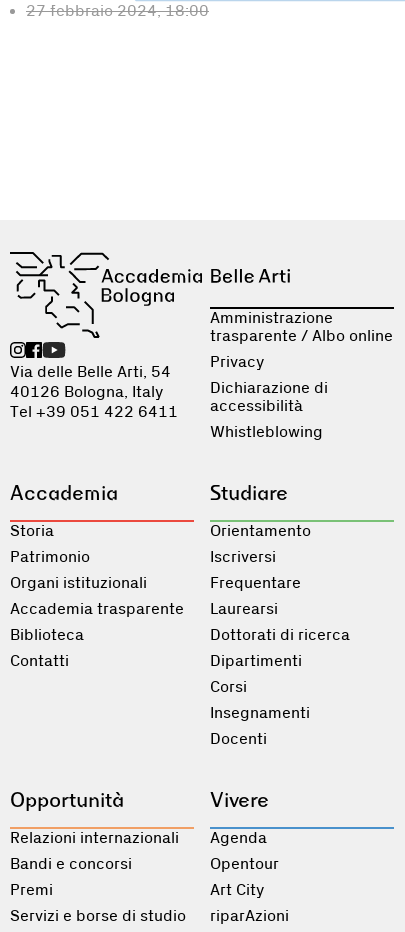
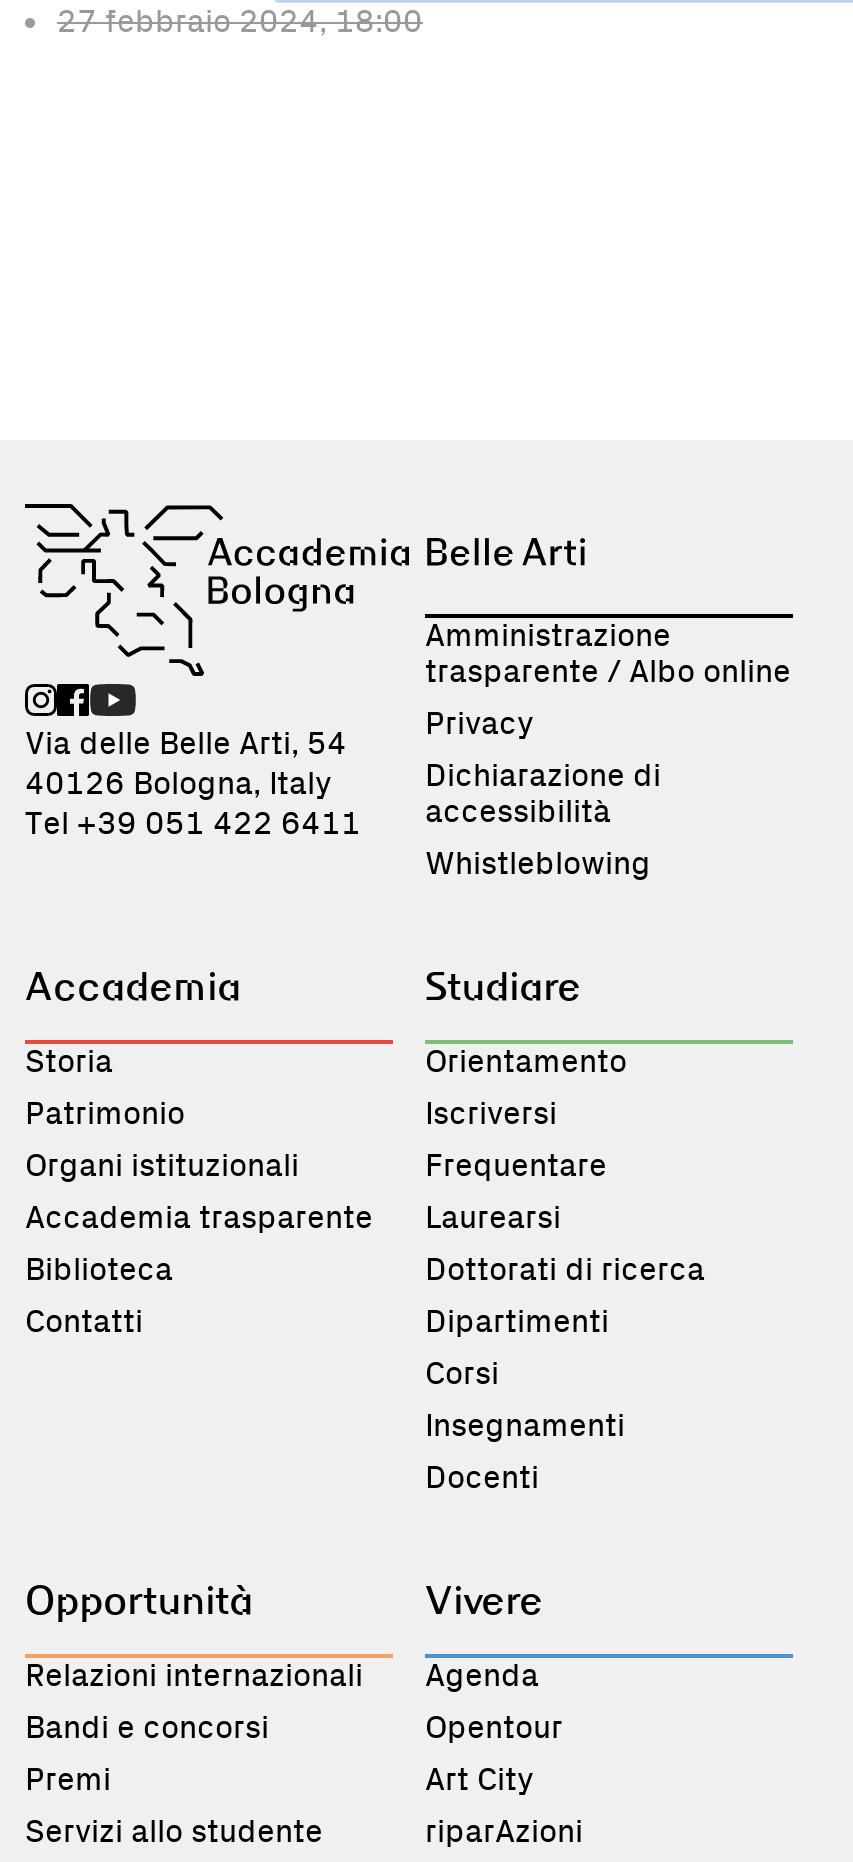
[10,907,186,925] Servizi e borse di studio -> [25,1815,323,1851] Servizi allo studente

